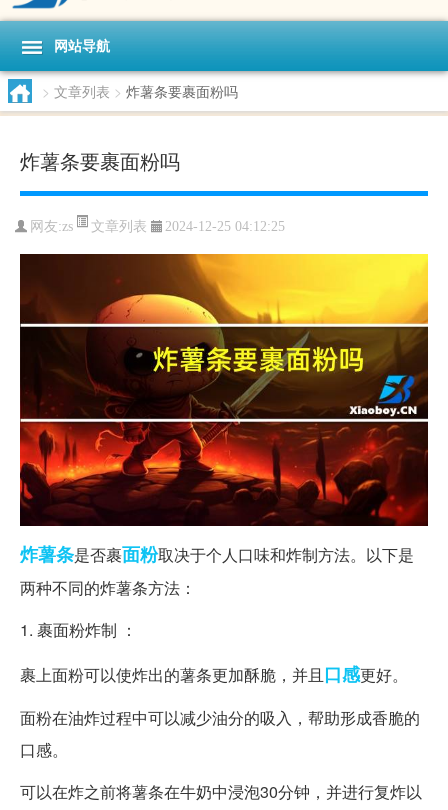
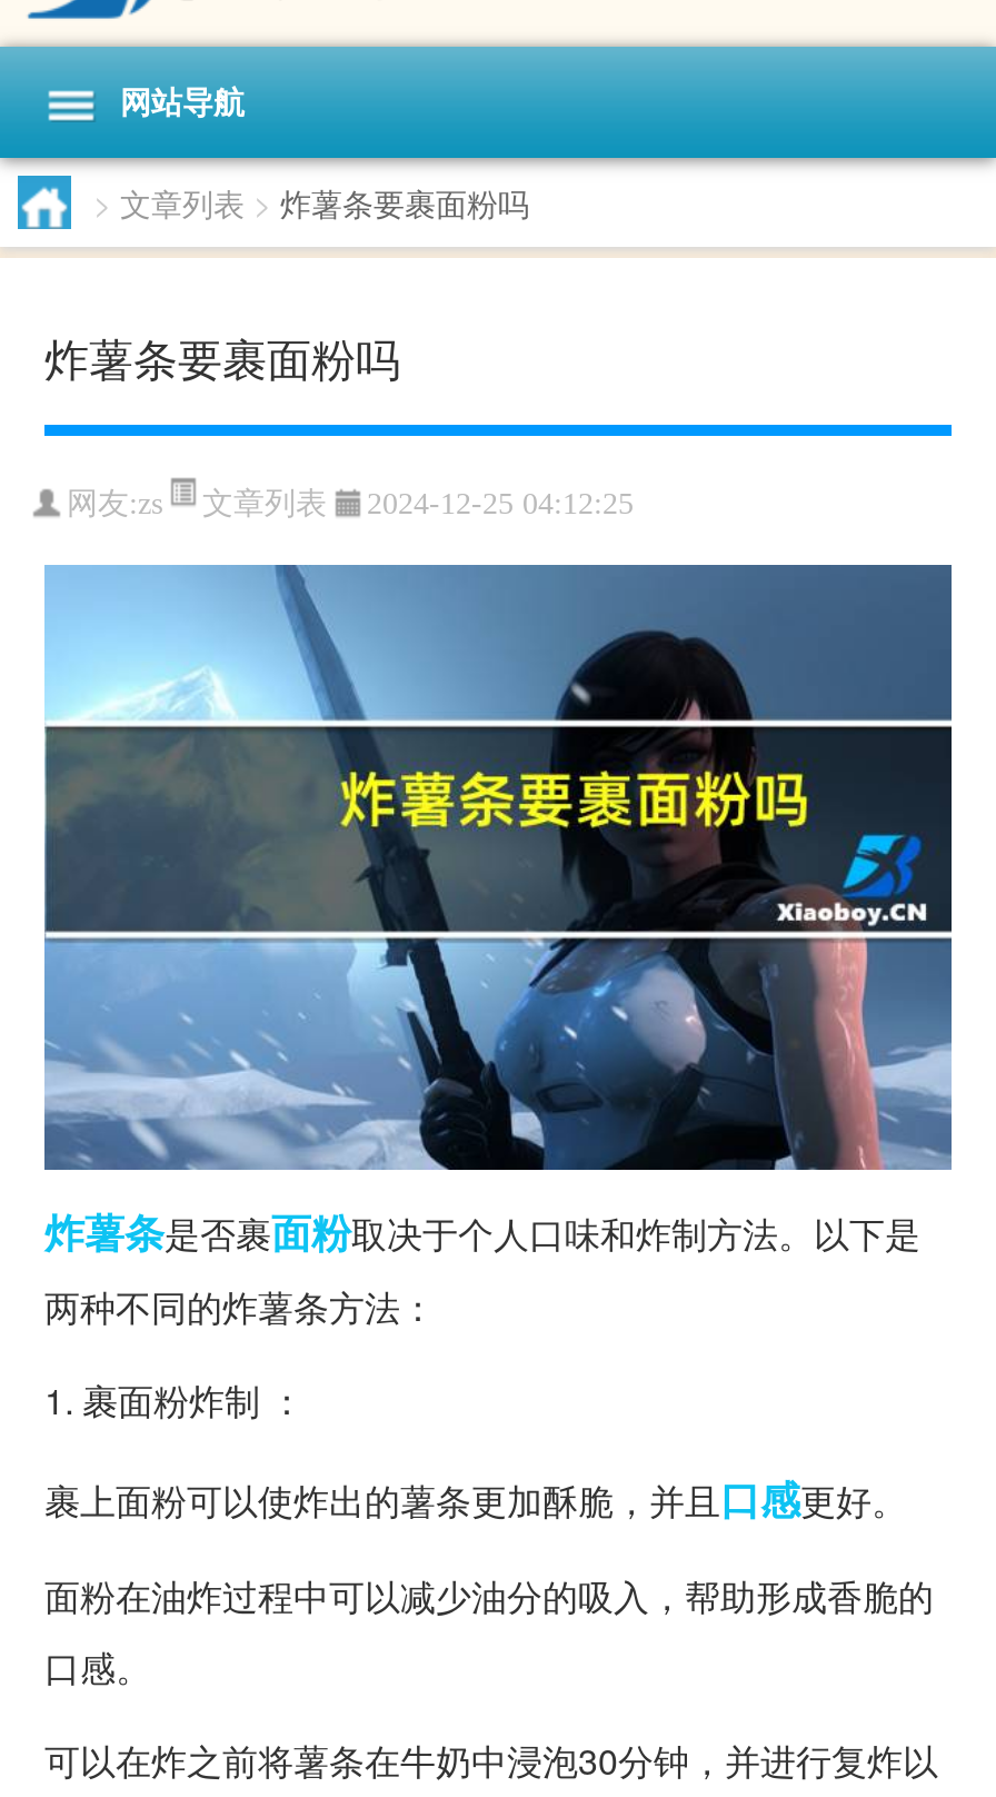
[19,253,429,527] [image] -> [42,563,954,1172] [image]

